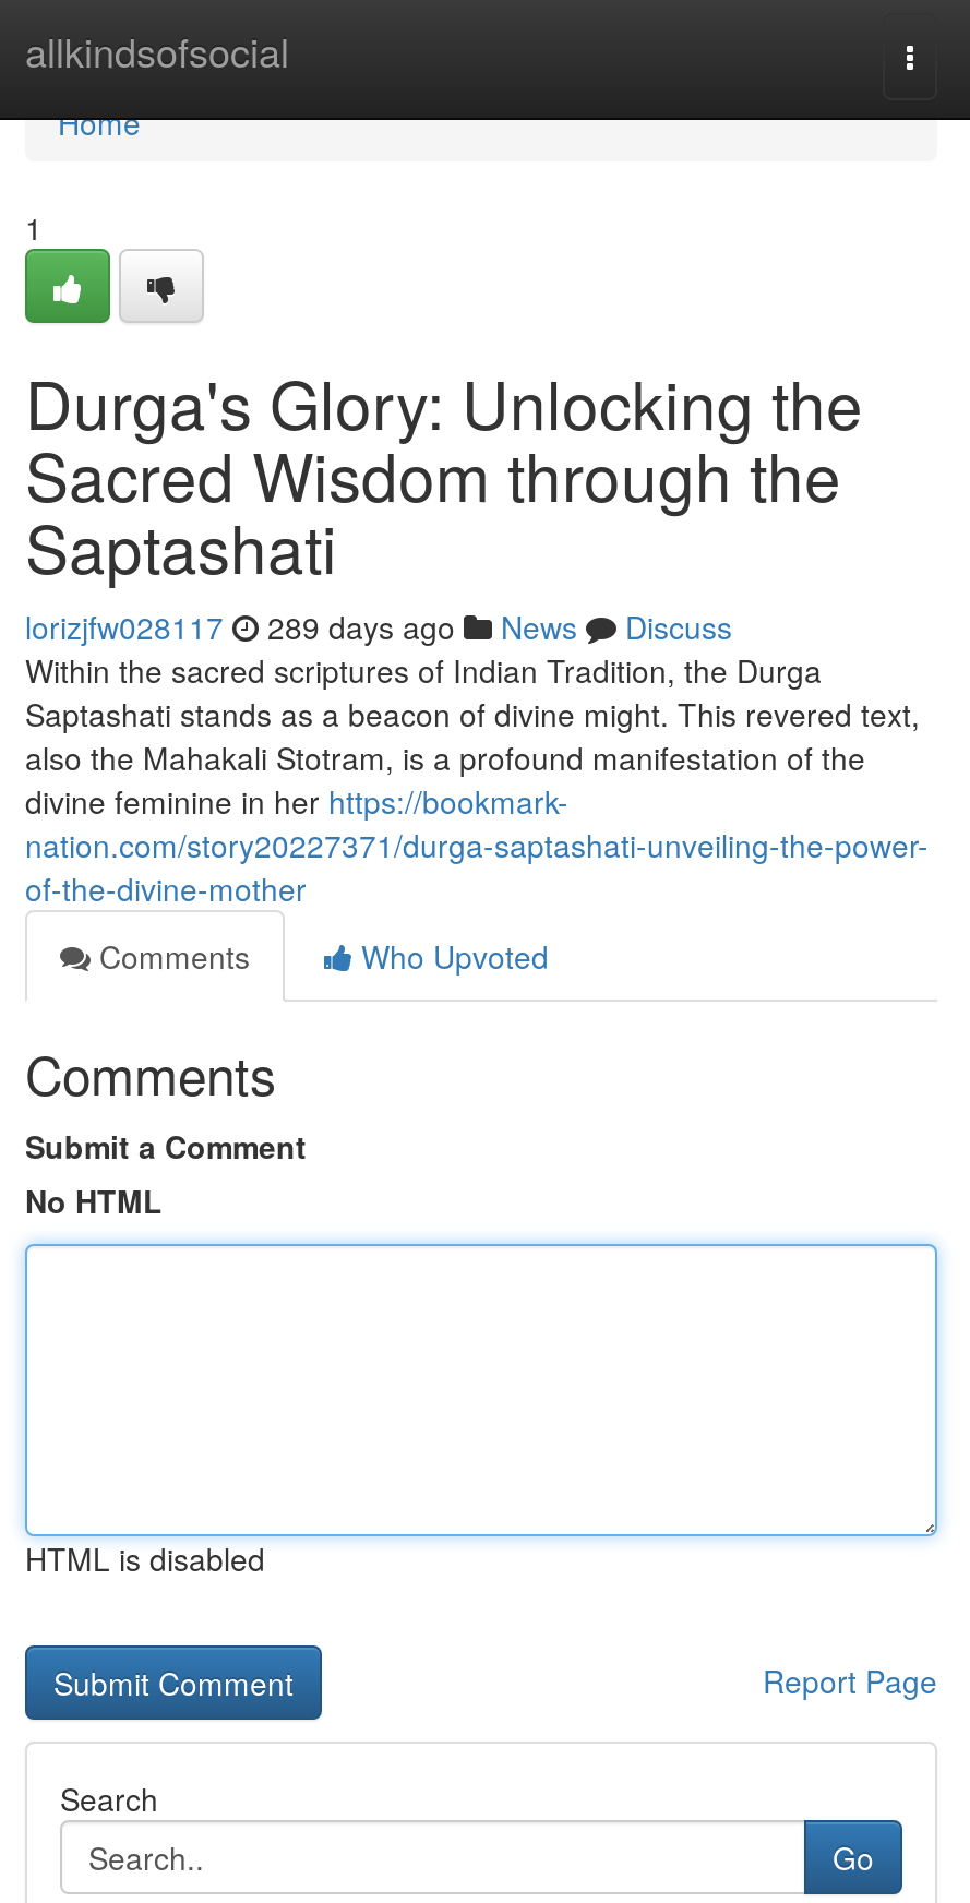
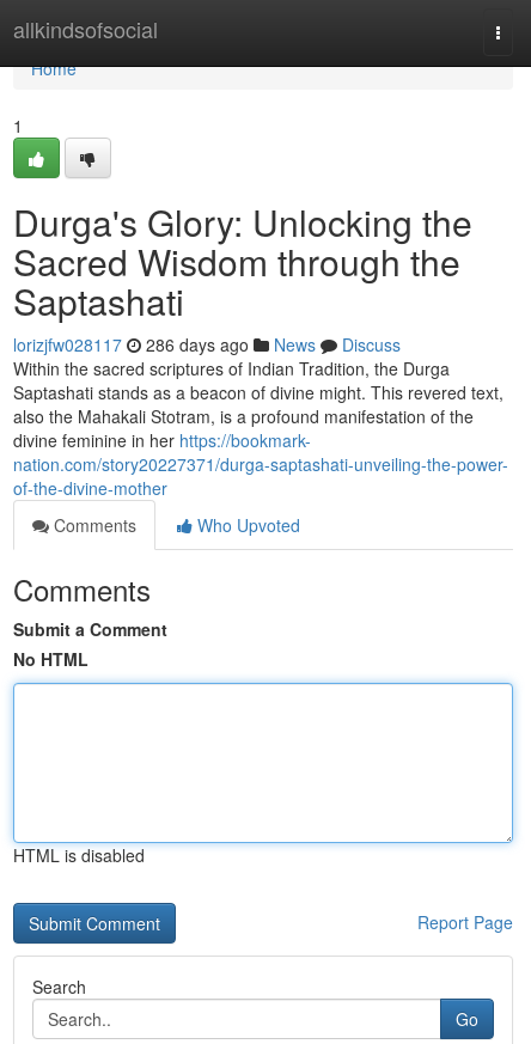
[25,605,732,648] lorizjfw028117 289 days ago News Discuss -> [13,332,401,356] lorizjfw028117 286 days ago News Discuss

